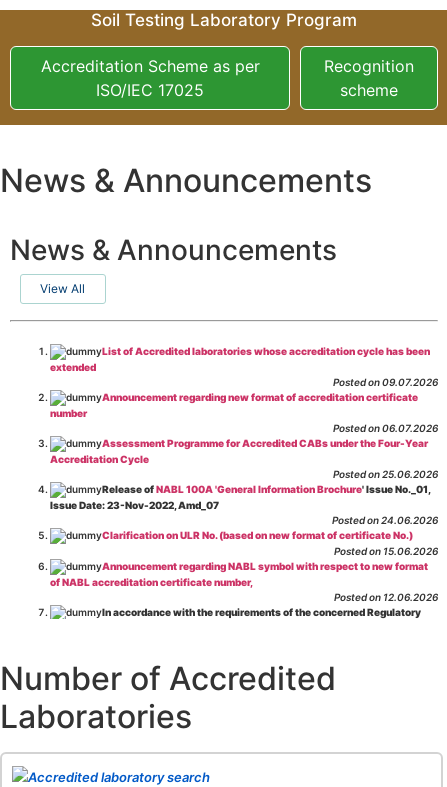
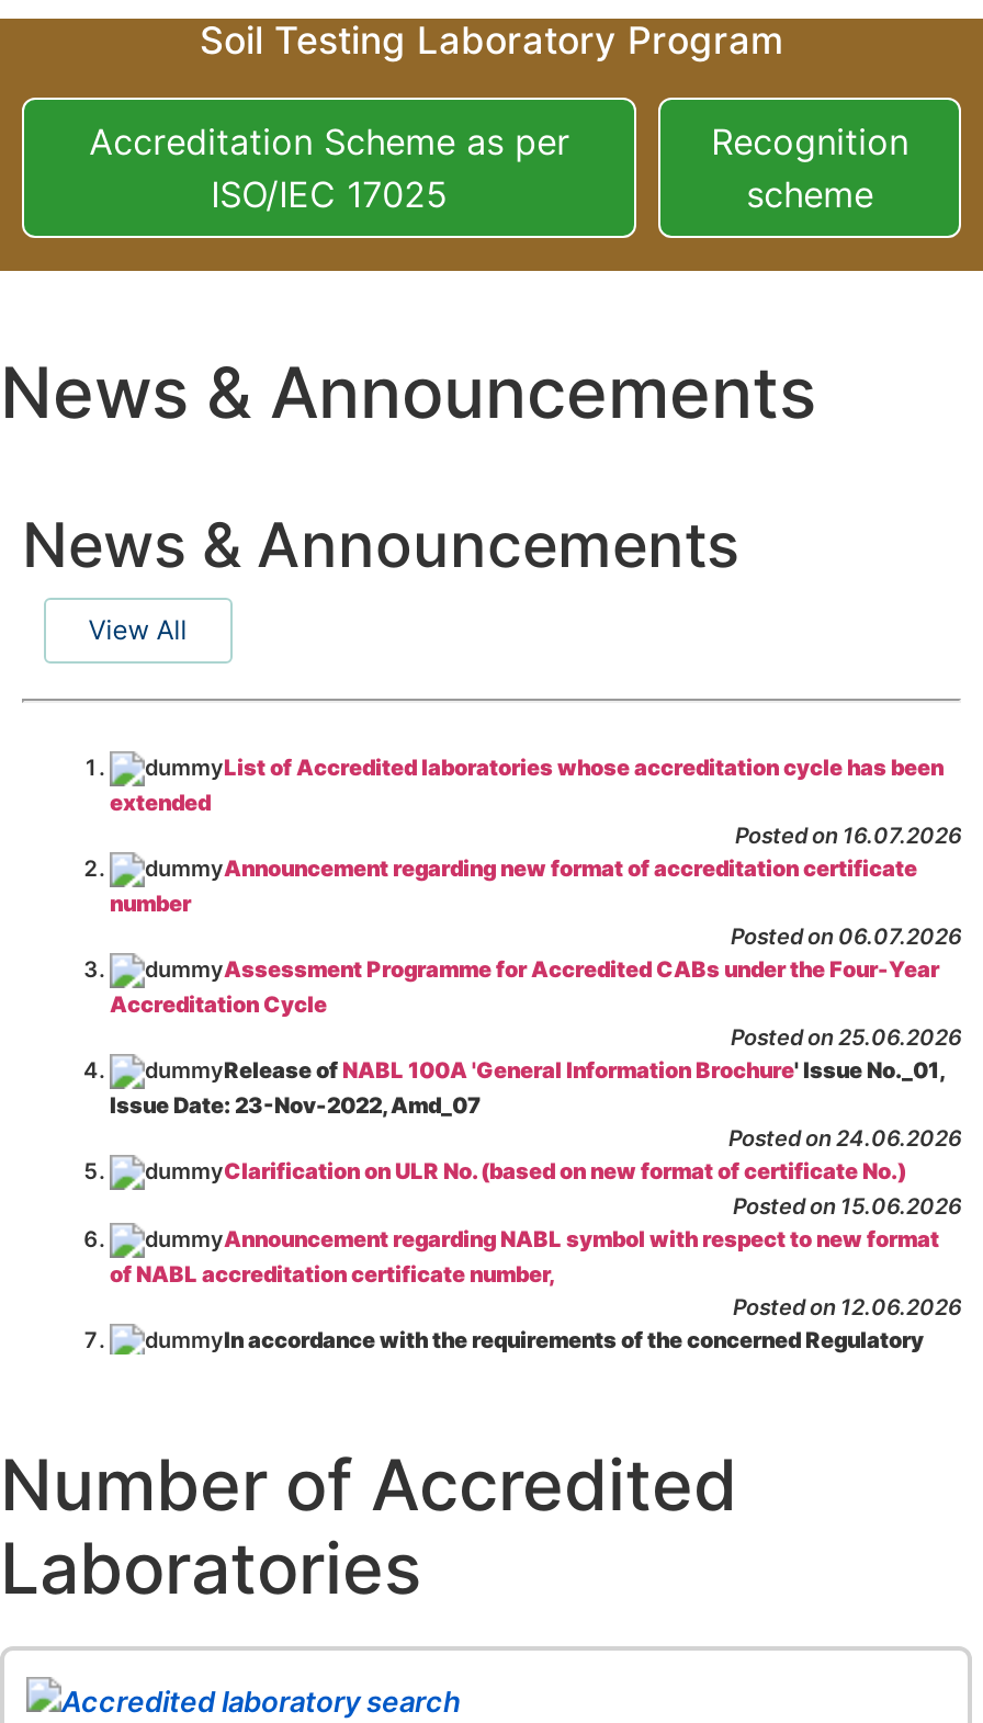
[333,375,438,387] Posted on 09.07.2026 -> [735,820,961,847] Posted on 16.07.2026

